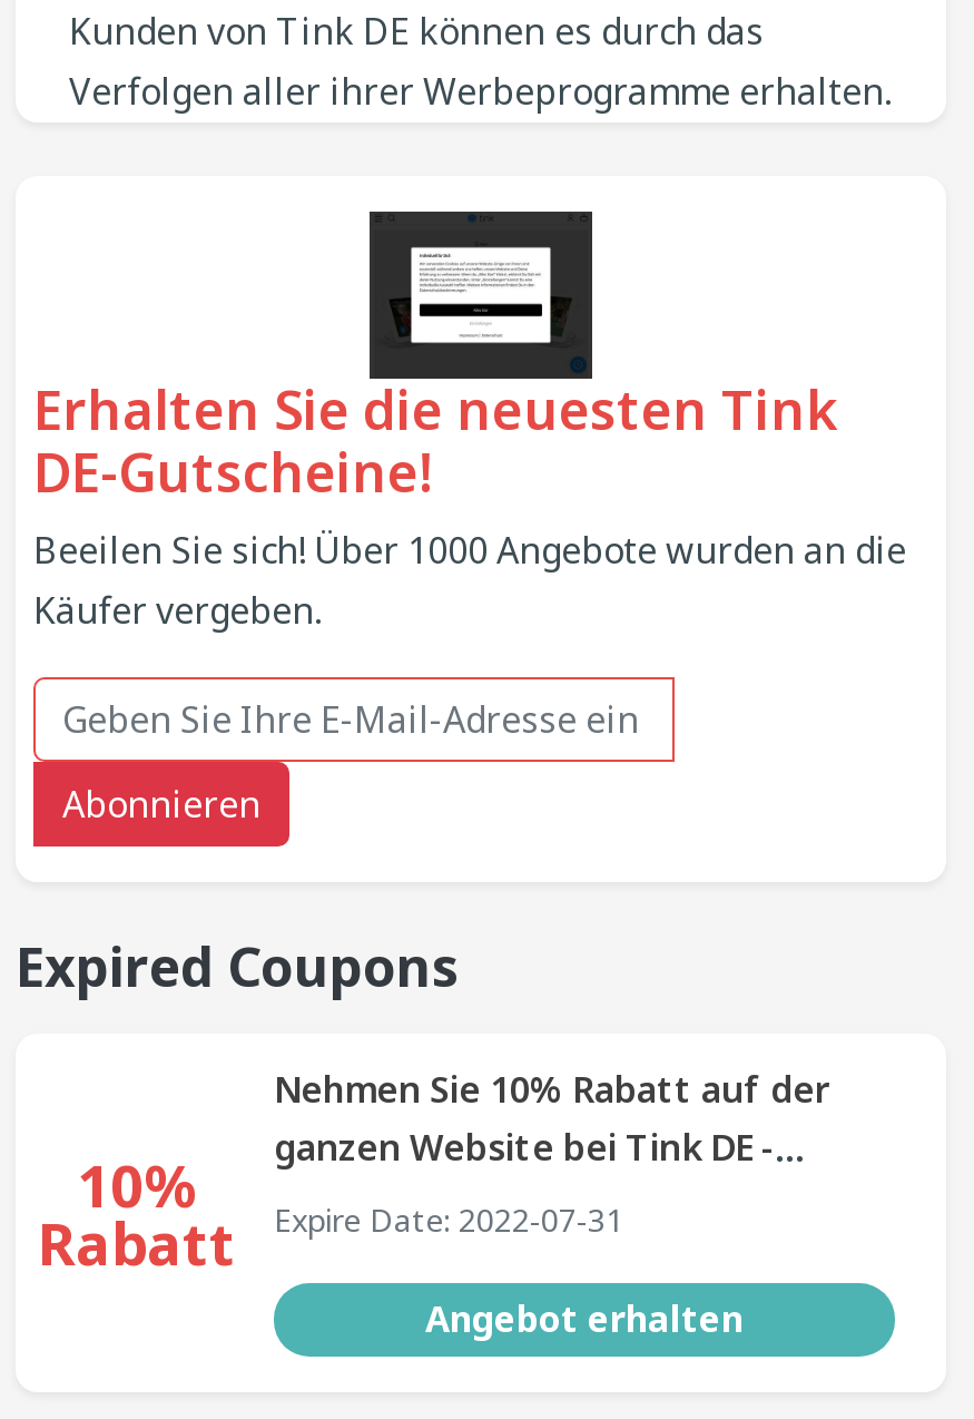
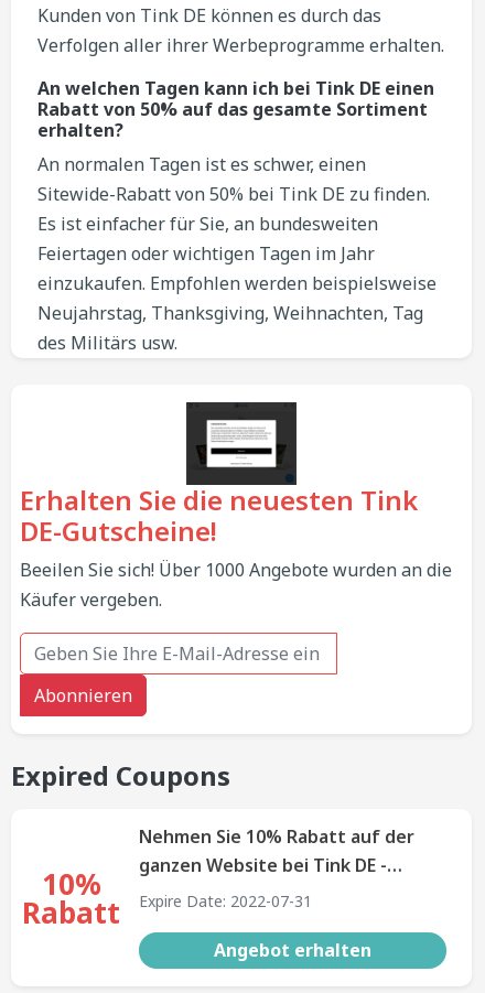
none -> [37,76,436,355] An welchen Tagen kann ich bei Tink DE einen | Rabatt von 50% auf das gesamte Sortiment | erhalten? | An normalen Tagen ist es schwer, einen | Sitewide-Rabatt von 50% bei Tink DE zu finden. | Es ist einfacher für Sie, an bundesweiten | Feiertagen oder wichtigen Tagen im Jahr | einzukaufen. Empfohlen werden beispielsweise | Neujahrstag, Thanksgiving, Weihnachten, Tag | des Militärs usw.

